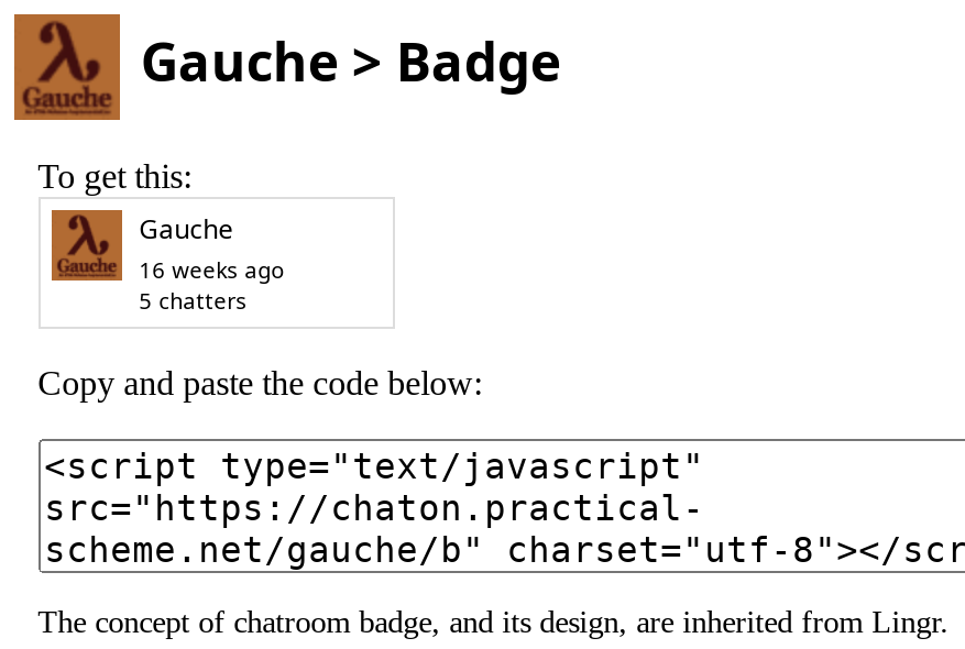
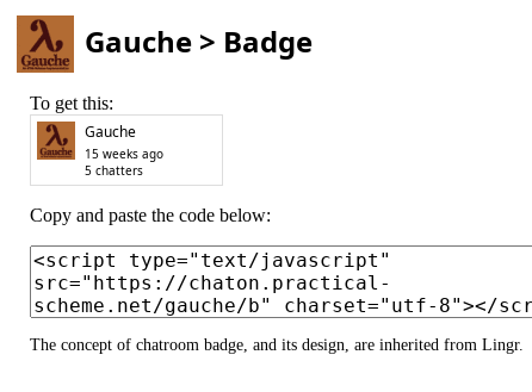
[139,253,284,284] 16 weeks ago -> [84,145,163,162] 15 weeks ago

